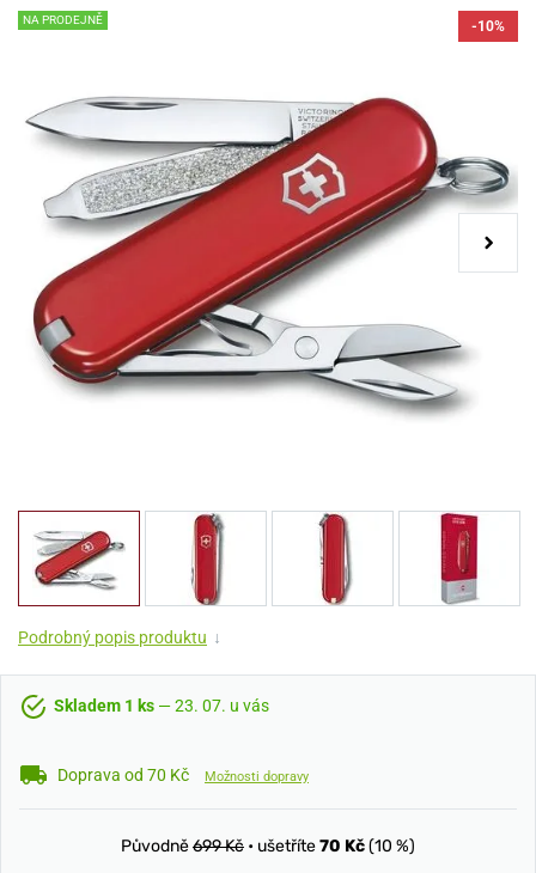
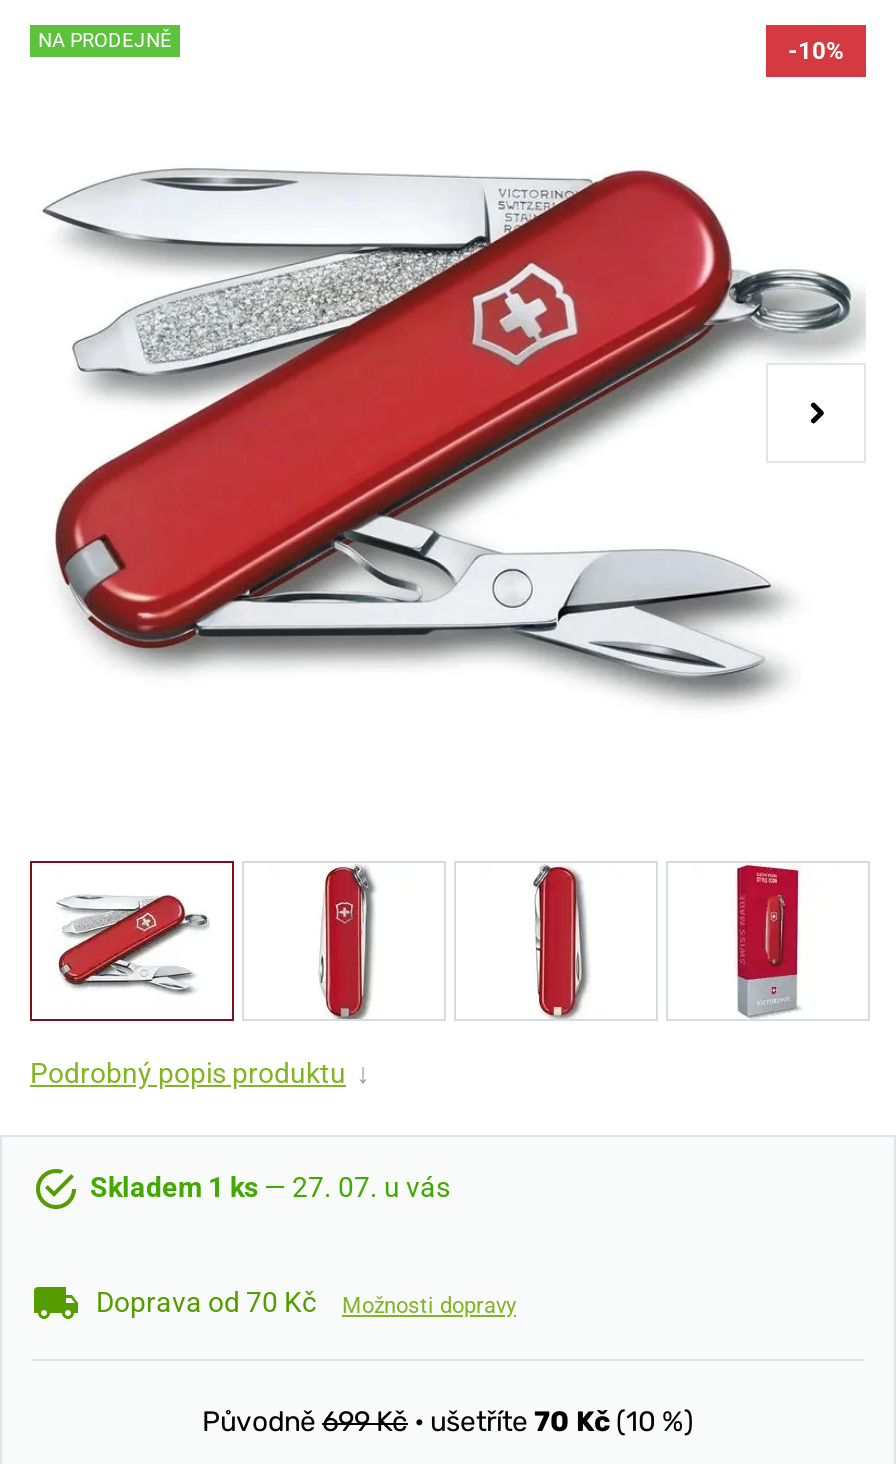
[54,696,269,715] Skladem 1 ks — 23. 07. u vás -> [90,1171,450,1203] Skladem 1 ks — 27. 07. u vás

